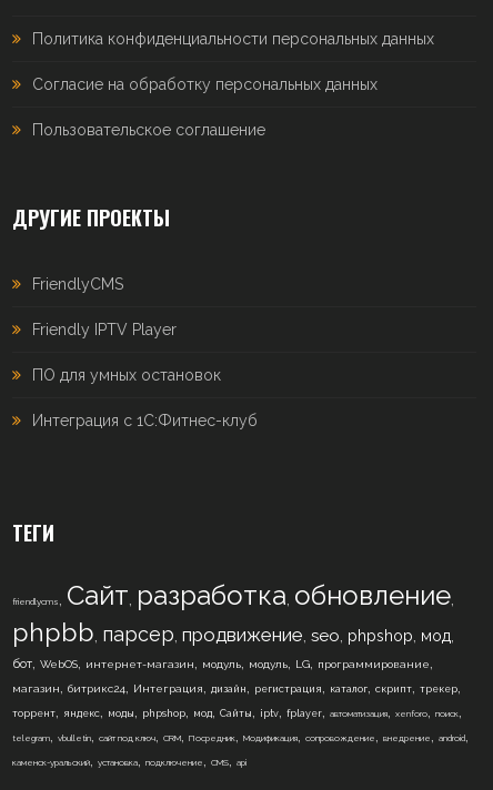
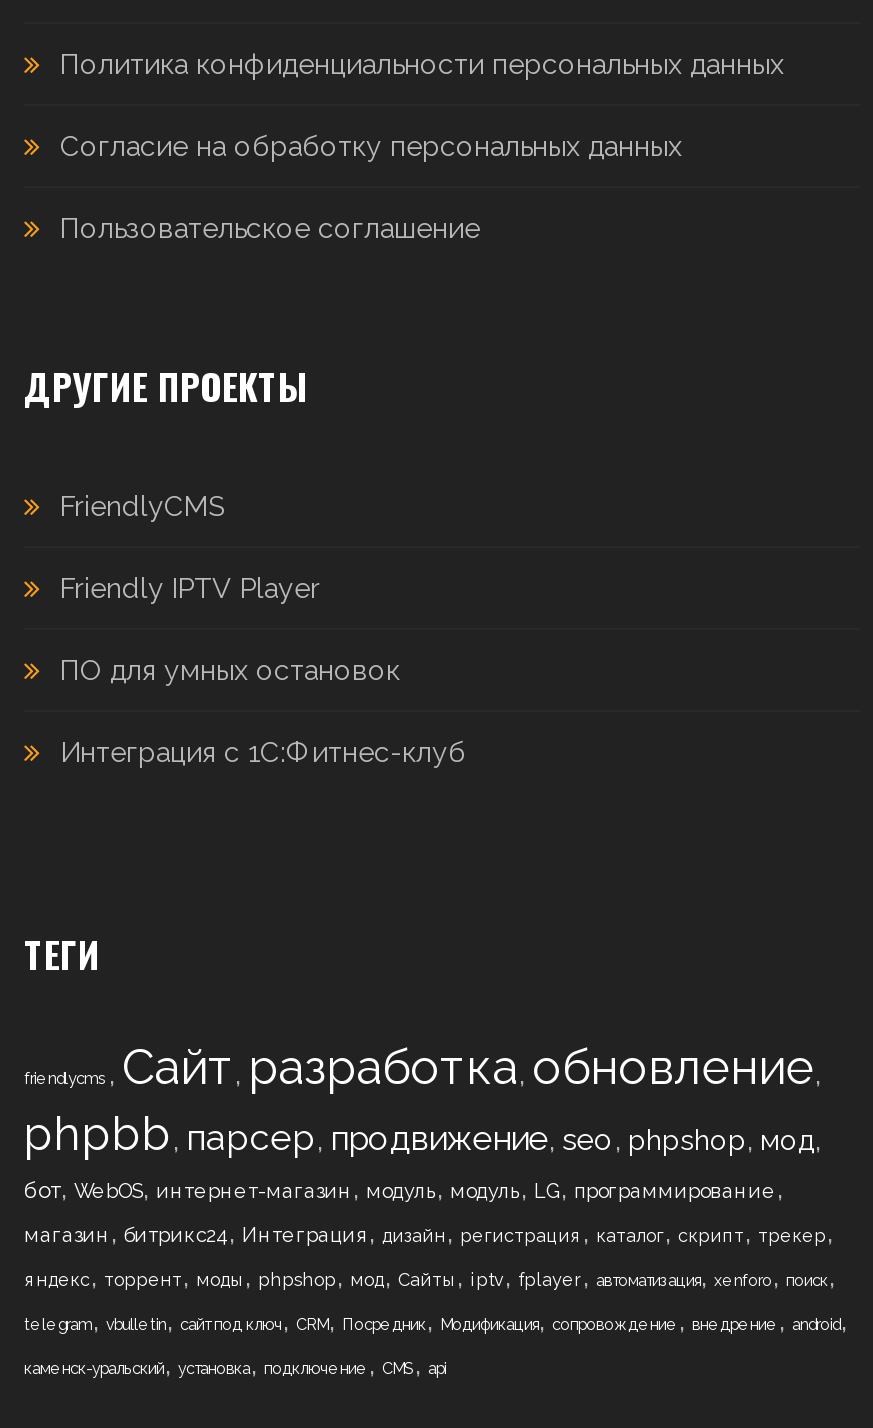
[12,700,462,721] торрент, яндекс, моды, phpshop, мод, Сайты, iptv, fplayer, автоматизация, xenforo, поиск, -> [24,1255,834,1293] яндекс, торрент, моды, phpshop, мод, Сайты, iptv, fplayer, автоматизация, xenforo, поиск,

